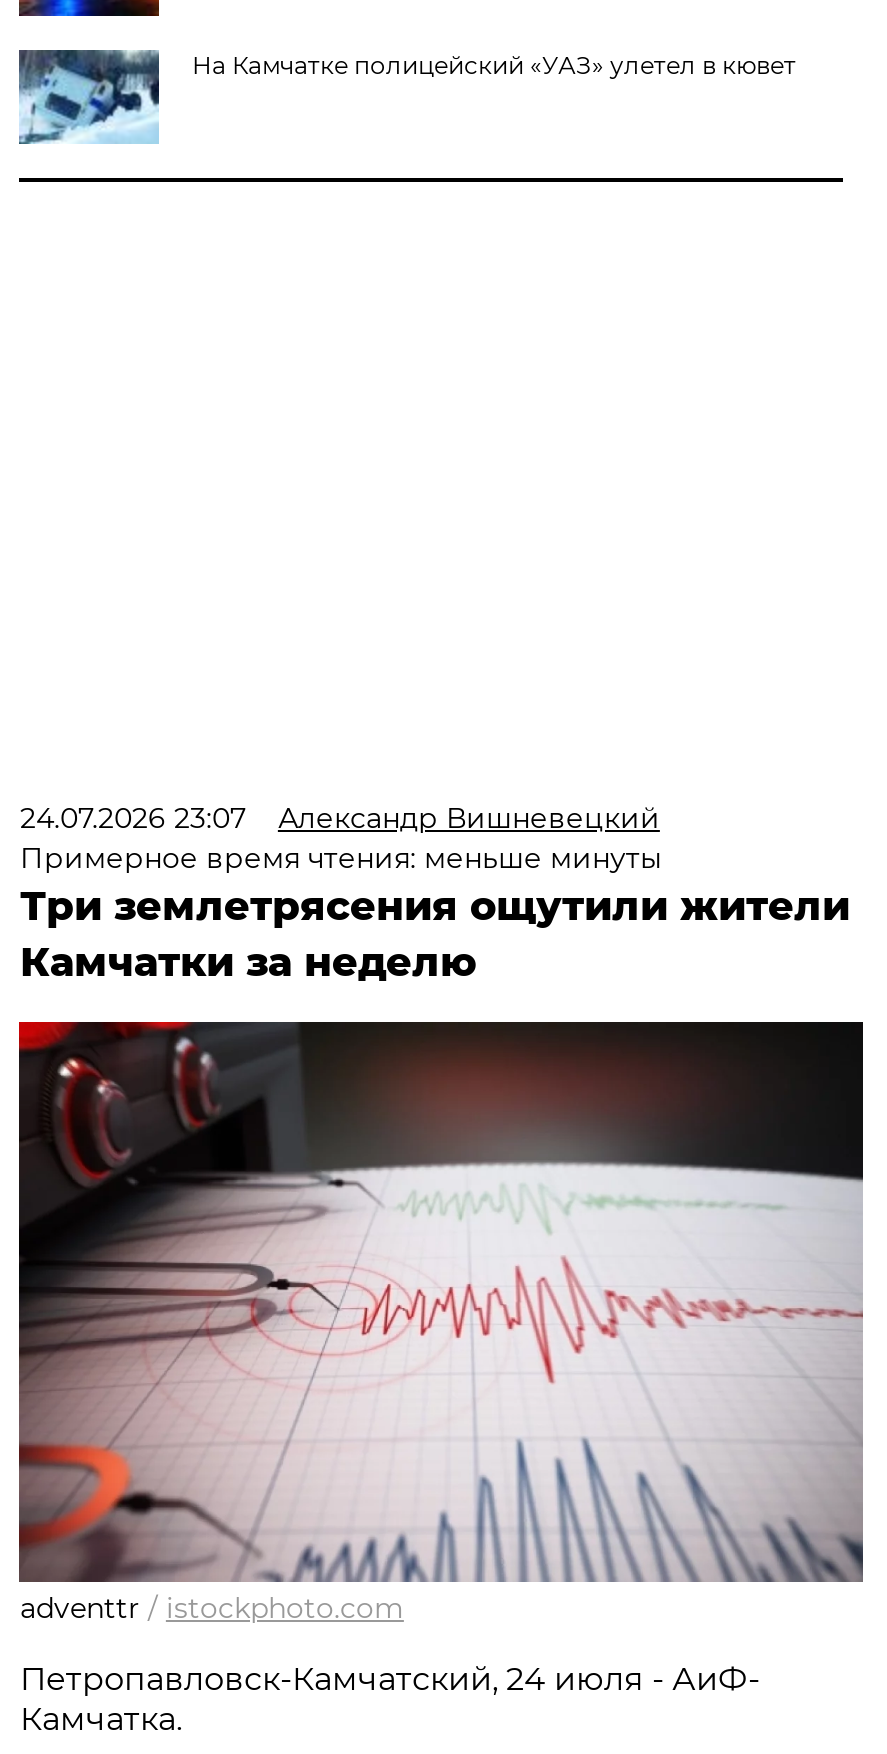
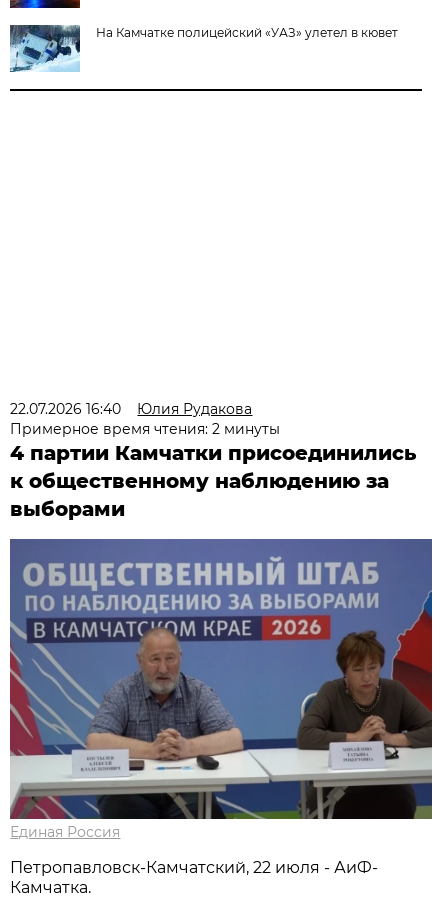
[20,800,850,986] 24.07.2026 23:07 | Александр Вишневецкий | Примерное время чтения: меньше минуты | Три землетрясения ощутили жители | Камчатки за неделю -> [10,400,416,521] 22.07.2026 16:40 | Юлия Рудакова | Примерное время чтения: 2 минуты | 4 партии Камчатки присоединились | к общественному наблюдению за | выборами
[17,1020,865,1626] [image] | adventtr / istockphoto.com -> [9,538,433,841] [image] | Единая Россия
[20,1660,760,1698] Петропавловск-Камчатский, 24 июля - АиФ- -> [10,858,378,877] Петропавловск-Камчатский, 22 июля - АиФ-

